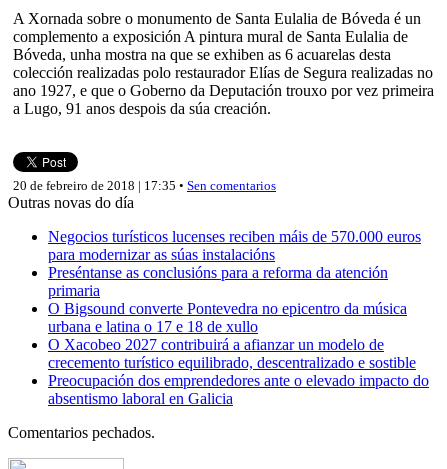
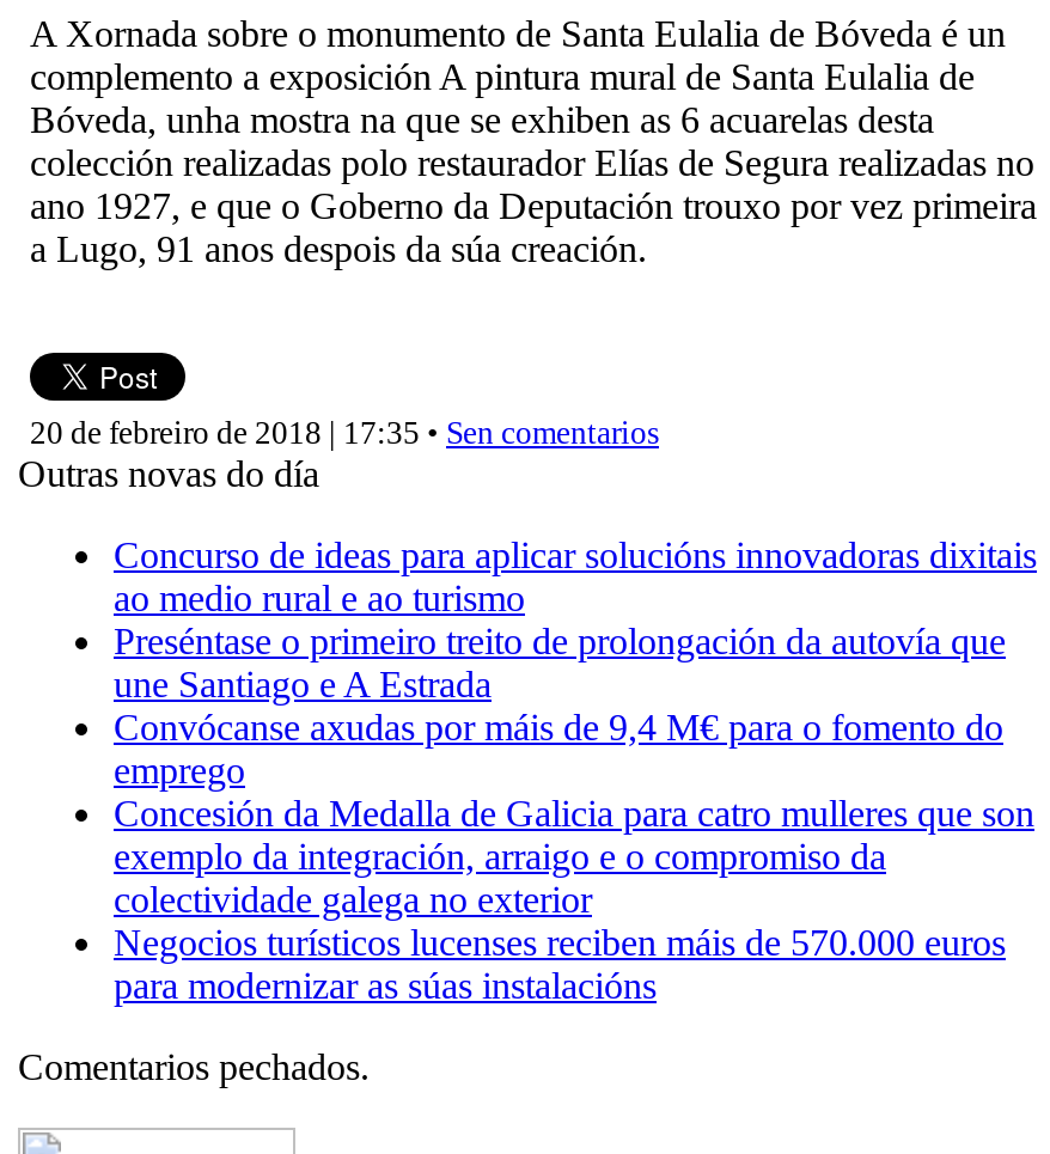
none -> [114,534,1037,919] Concurso de ideas para aplicar solucións innovadoras dixitais | ao medio rural e ao turismo | Preséntase o primeiro treito de prolongación da autovía que | une Santiago e A Estrada | Convócanse axudas por máis de 9,4 M€ para o fomento do | emprego | Concesión da Medalla de Galicia para catro mulleres que son | exemplo da integración, arraigo e o compromiso da | colectividade galega no exterior
moved [48,228,421,263] -> [114,922,1006,1005]: Negocios turísticos lucenses reciben máis de 570.000 euros | para modernizar as súas instalacións
[48,264,429,407] Preséntanse as conclusións para a reforma da atención | primaria | O Bigsound converte Pontevedra no epicentro da música | urbana e latina o 17 e 18 de xullo | O Xacobeo 2027 contribuirá a afianzar un modelo de | crecemento turístico equilibrado, descentralizado e sostible | Preocupación dos emprendedores ante o elevado impacto do | absentismo laboral en Galicia -> none

